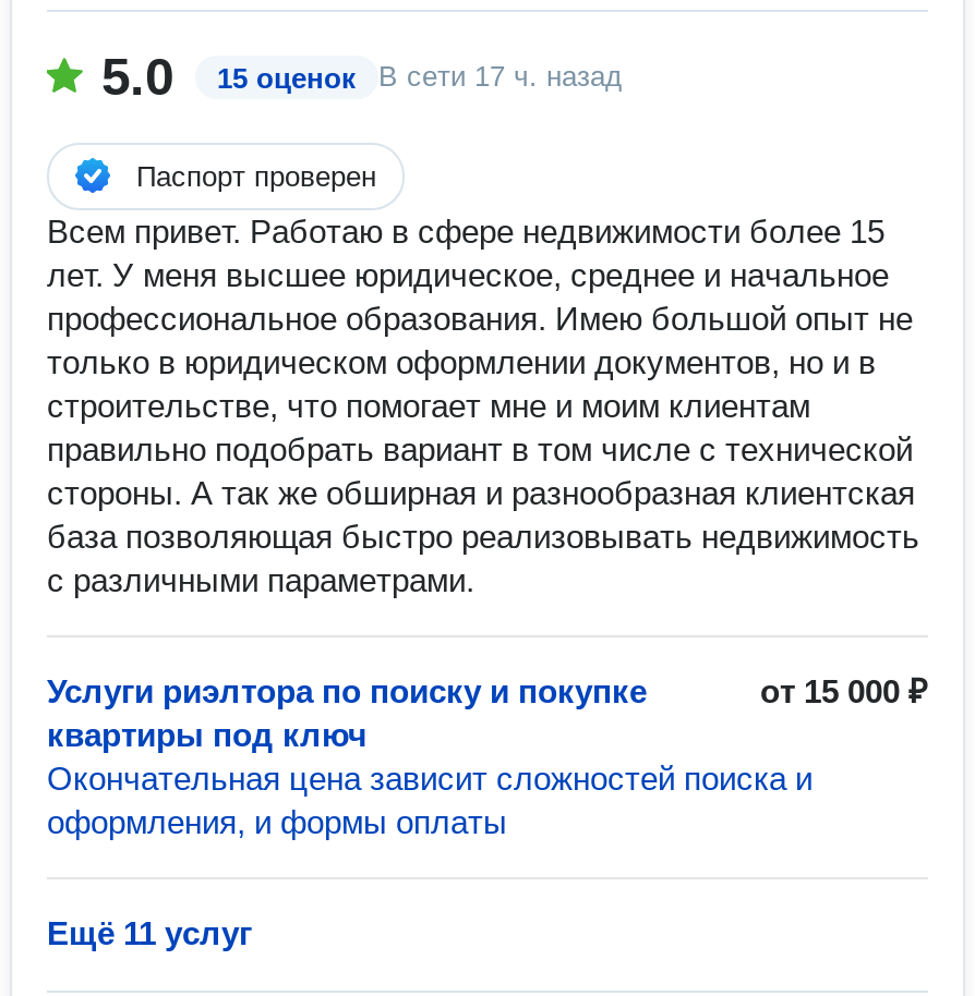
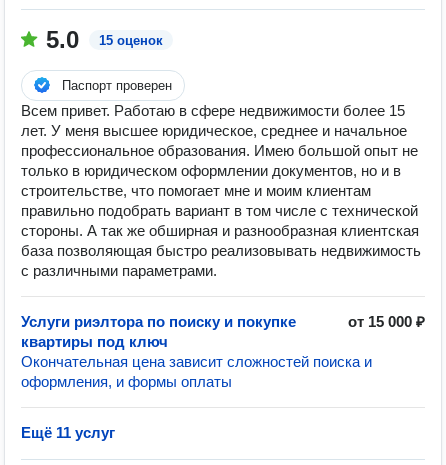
[378,60,623,93] В сети 17 ч. назад -> none

